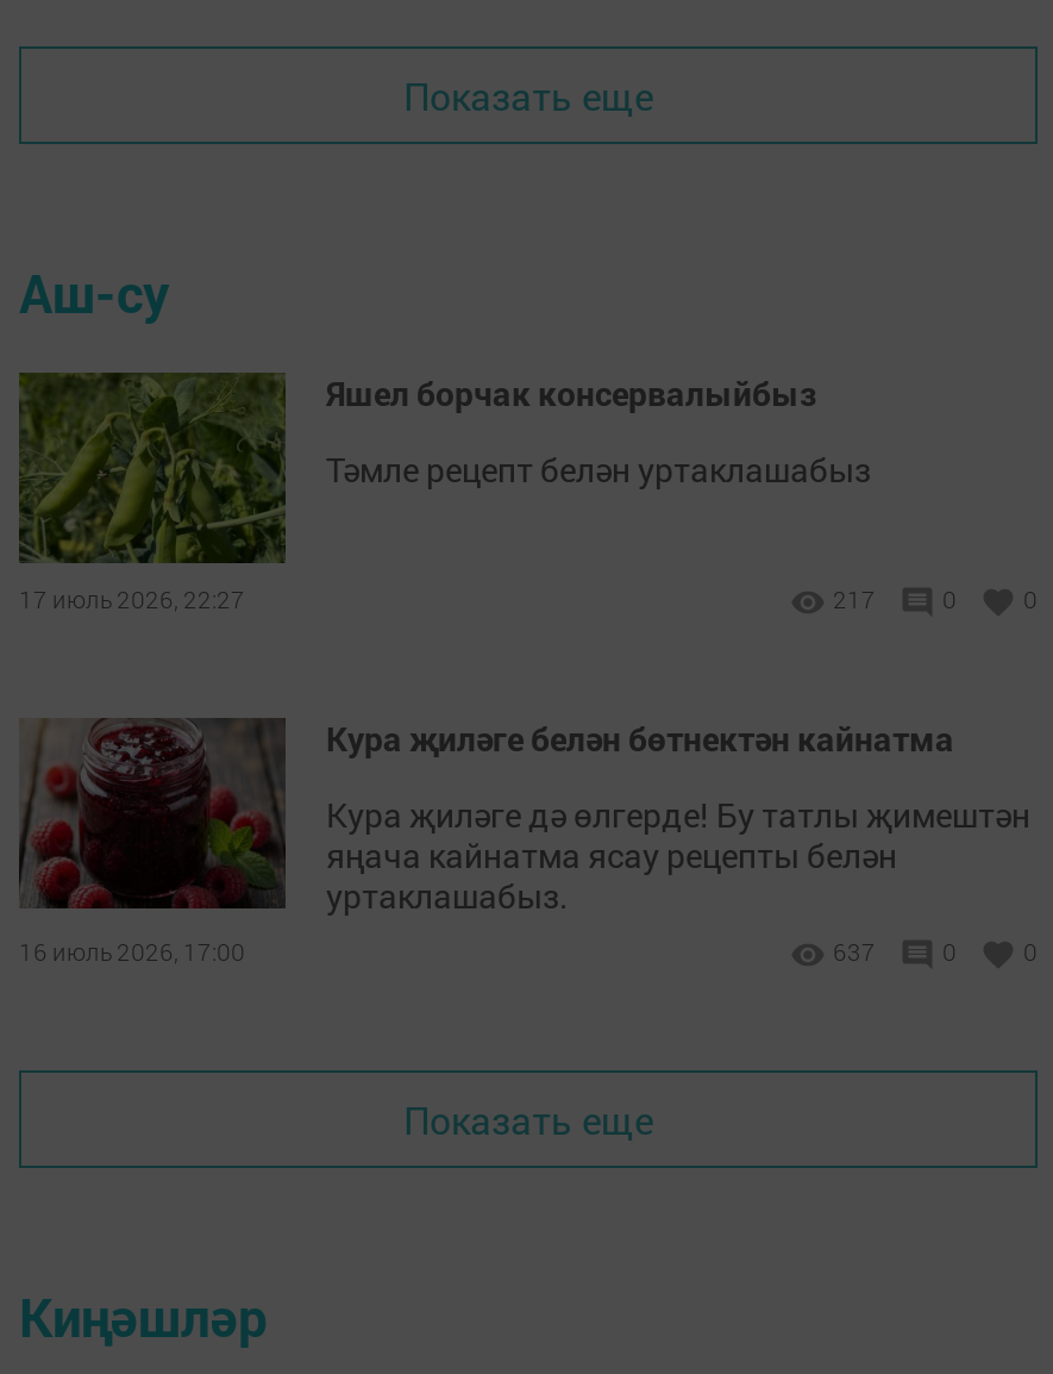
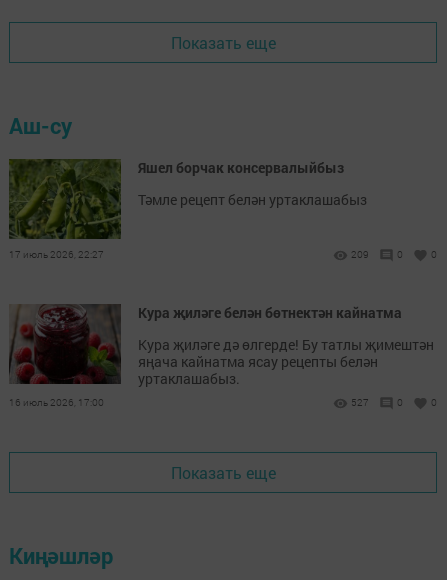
[833,585,876,616] 217 -> [351,248,369,261] 209
[833,938,876,969] 637 -> [351,396,369,409] 527

